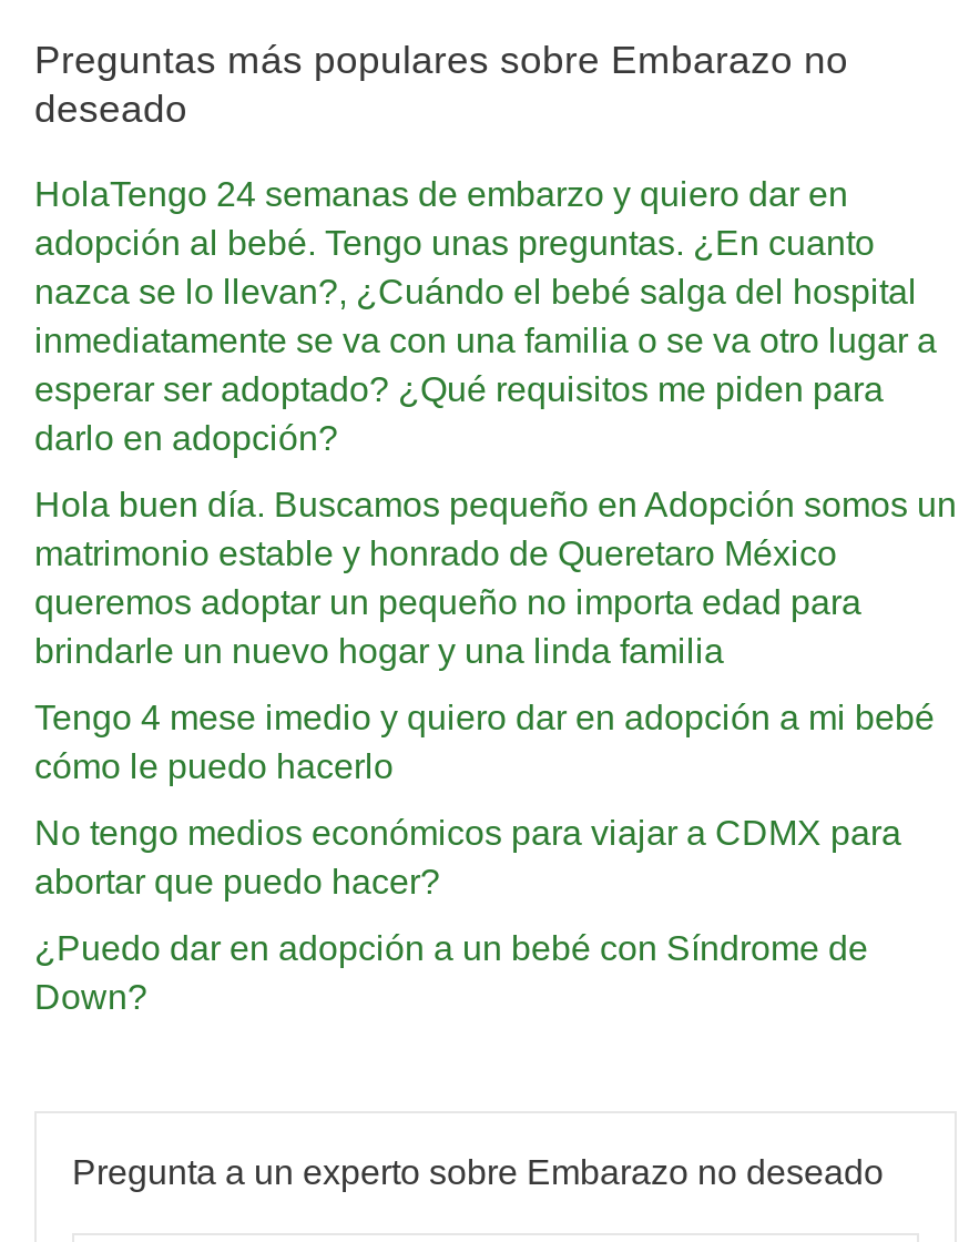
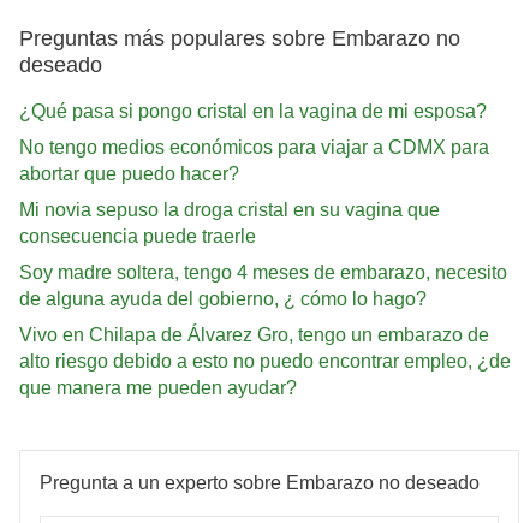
[34,176,957,786] HolaTengo 24 semanas de embarzo y quiero dar en | adopción al bebé. Tengo unas preguntas. ¿En cuanto | nazca se lo llevan?, ¿Cuándo el bebé salga del hospital | inmediatamente se va con una familia o se va otro lugar a | esperar ser adoptado? ¿Qué requisitos me piden para | darlo en adopción? | Hola buen día. Buscamos pequeño en Adopción somos un | matrimonio estable y honrado de Queretaro México | queremos adoptar un pequeño no importa edad para | brindarle un nuevo hogar y una linda familia | Tengo 4 mese imedio y quiero dar en adopción a mi bebé | cómo le puedo hacerlo -> [19,101,487,122] ¿Qué pasa si pongo cristal en la vagina de mi esposa?
moved [34,815,901,901] -> [19,137,489,184]: No tengo medios económicos para viajar a CDMX para | abortar que puedo hacer?
[34,930,868,1016] ¿Puedo dar en adopción a un bebé con Síndrome de | Down? -> [19,200,511,398] Mi novia sepuso la droga cristal en su vagina que | consecuencia puede traerle | Soy madre soltera, tengo 4 meses de embarazo, necesito | de alguna ayuda del gobierno, ¿ cómo lo hago? | Vivo en Chilapa de Álvarez Gro, tengo un embarazo de | alto riesgo debido a esto no puedo encontrar empleo, ¿de | que manera me pueden ayudar?

